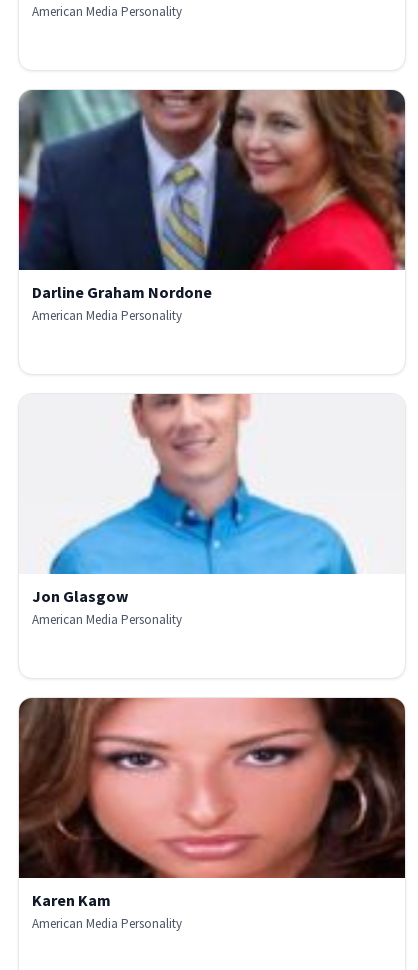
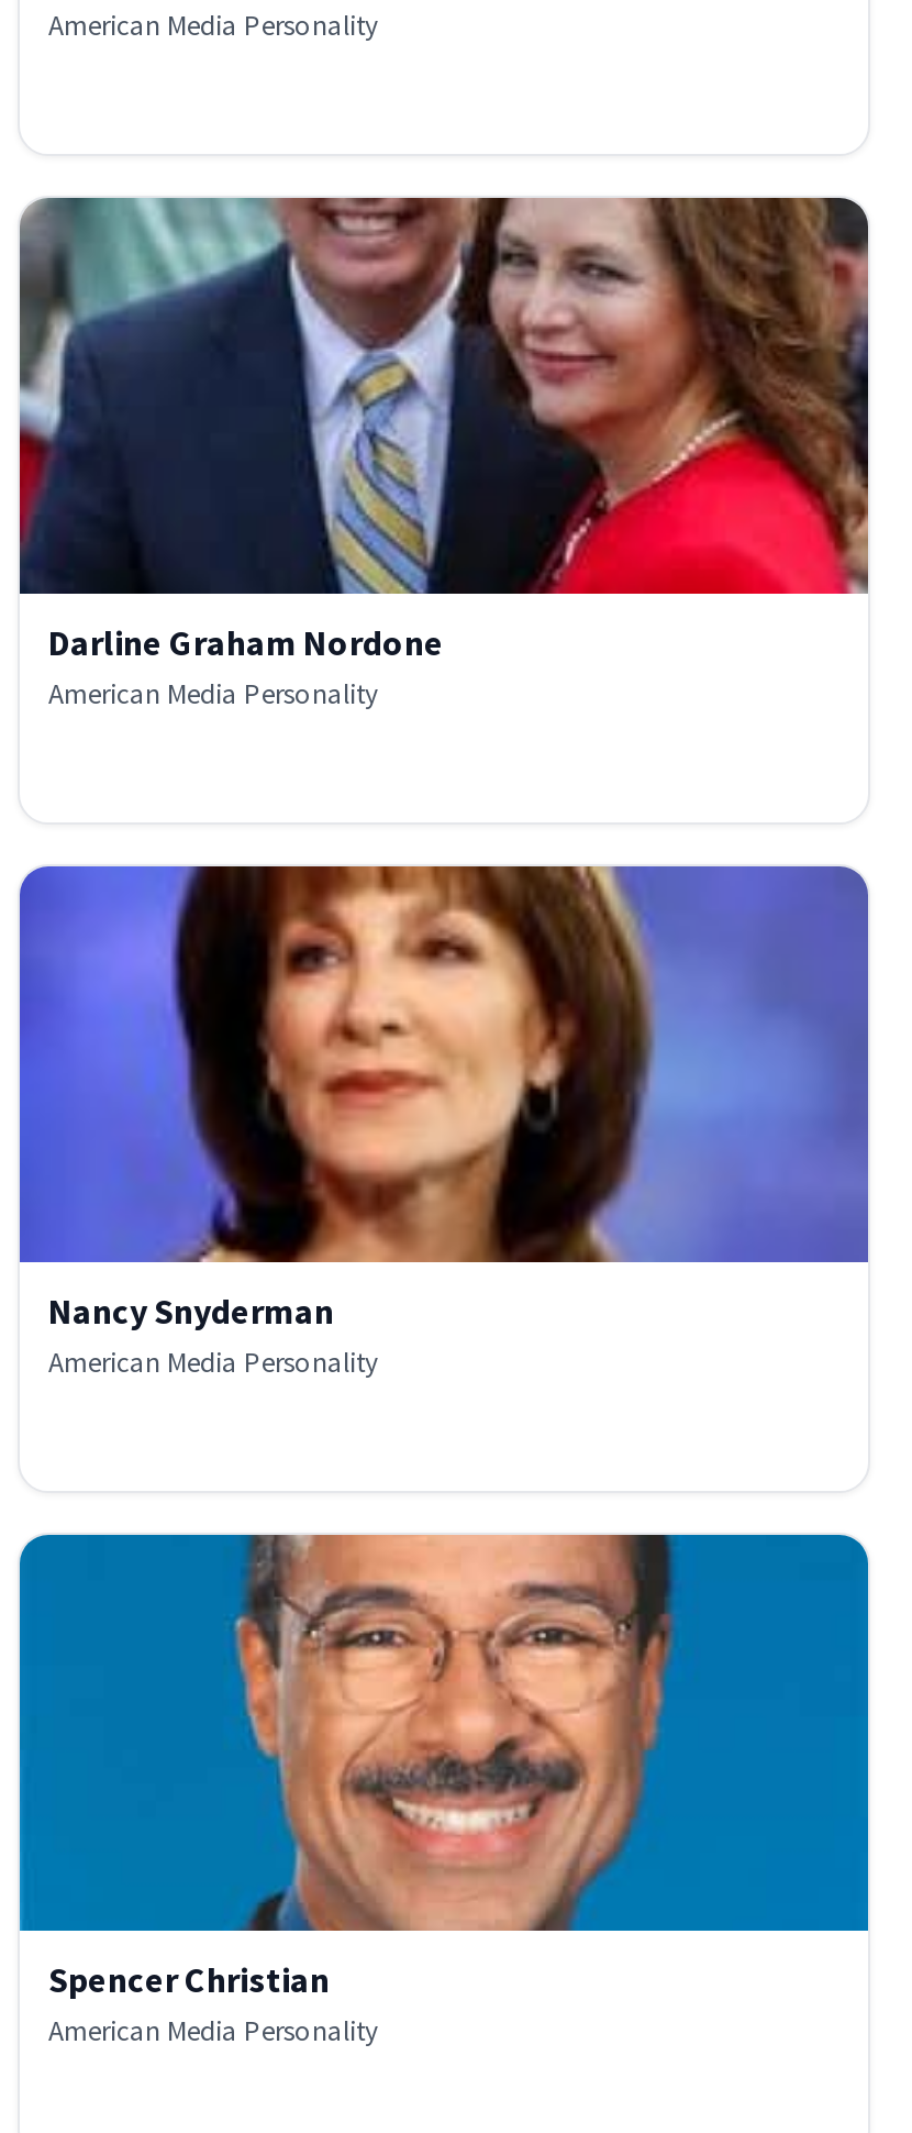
[19,394,405,606] [image] | Jon Glasgow -> [18,864,870,1333] [image] | Nancy Snyderman
[18,697,406,910] [image] | Karen Kam -> [18,1533,870,2002] [image] | Spencer Christian

